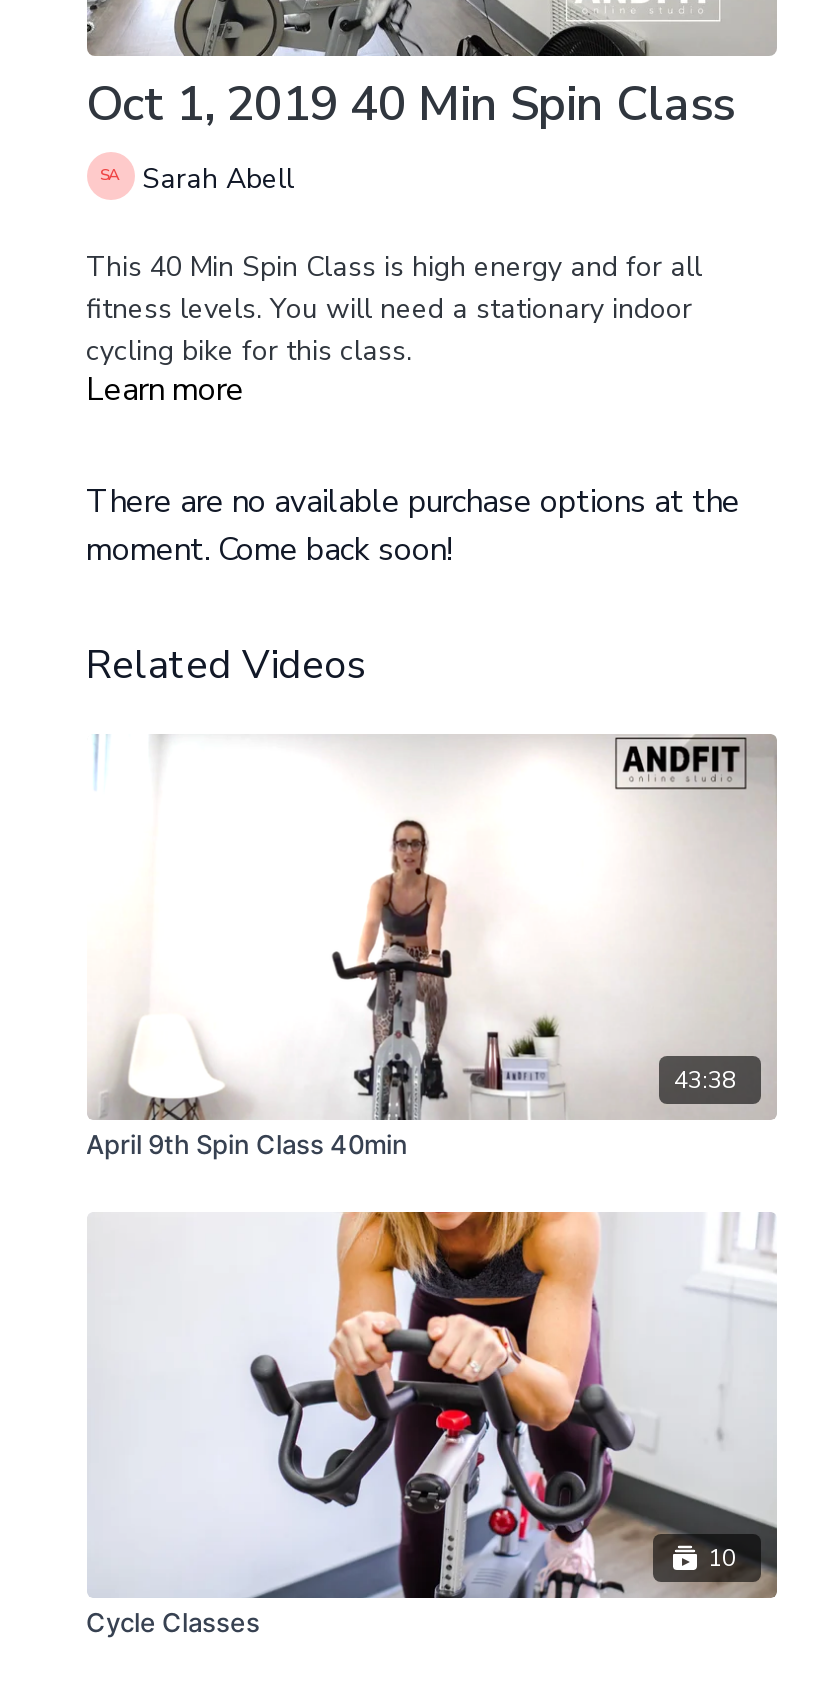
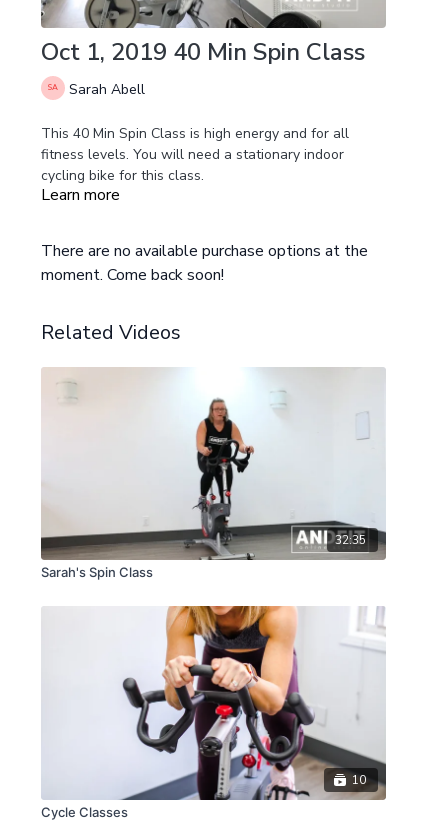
[87,734,777,1118] [image] | 43:38 -> [40,367,386,560] [image] | 32:35
[86,1129,408,1161] April 9th Spin Class 40min -> [40,564,152,580] Sarah's Spin Class

